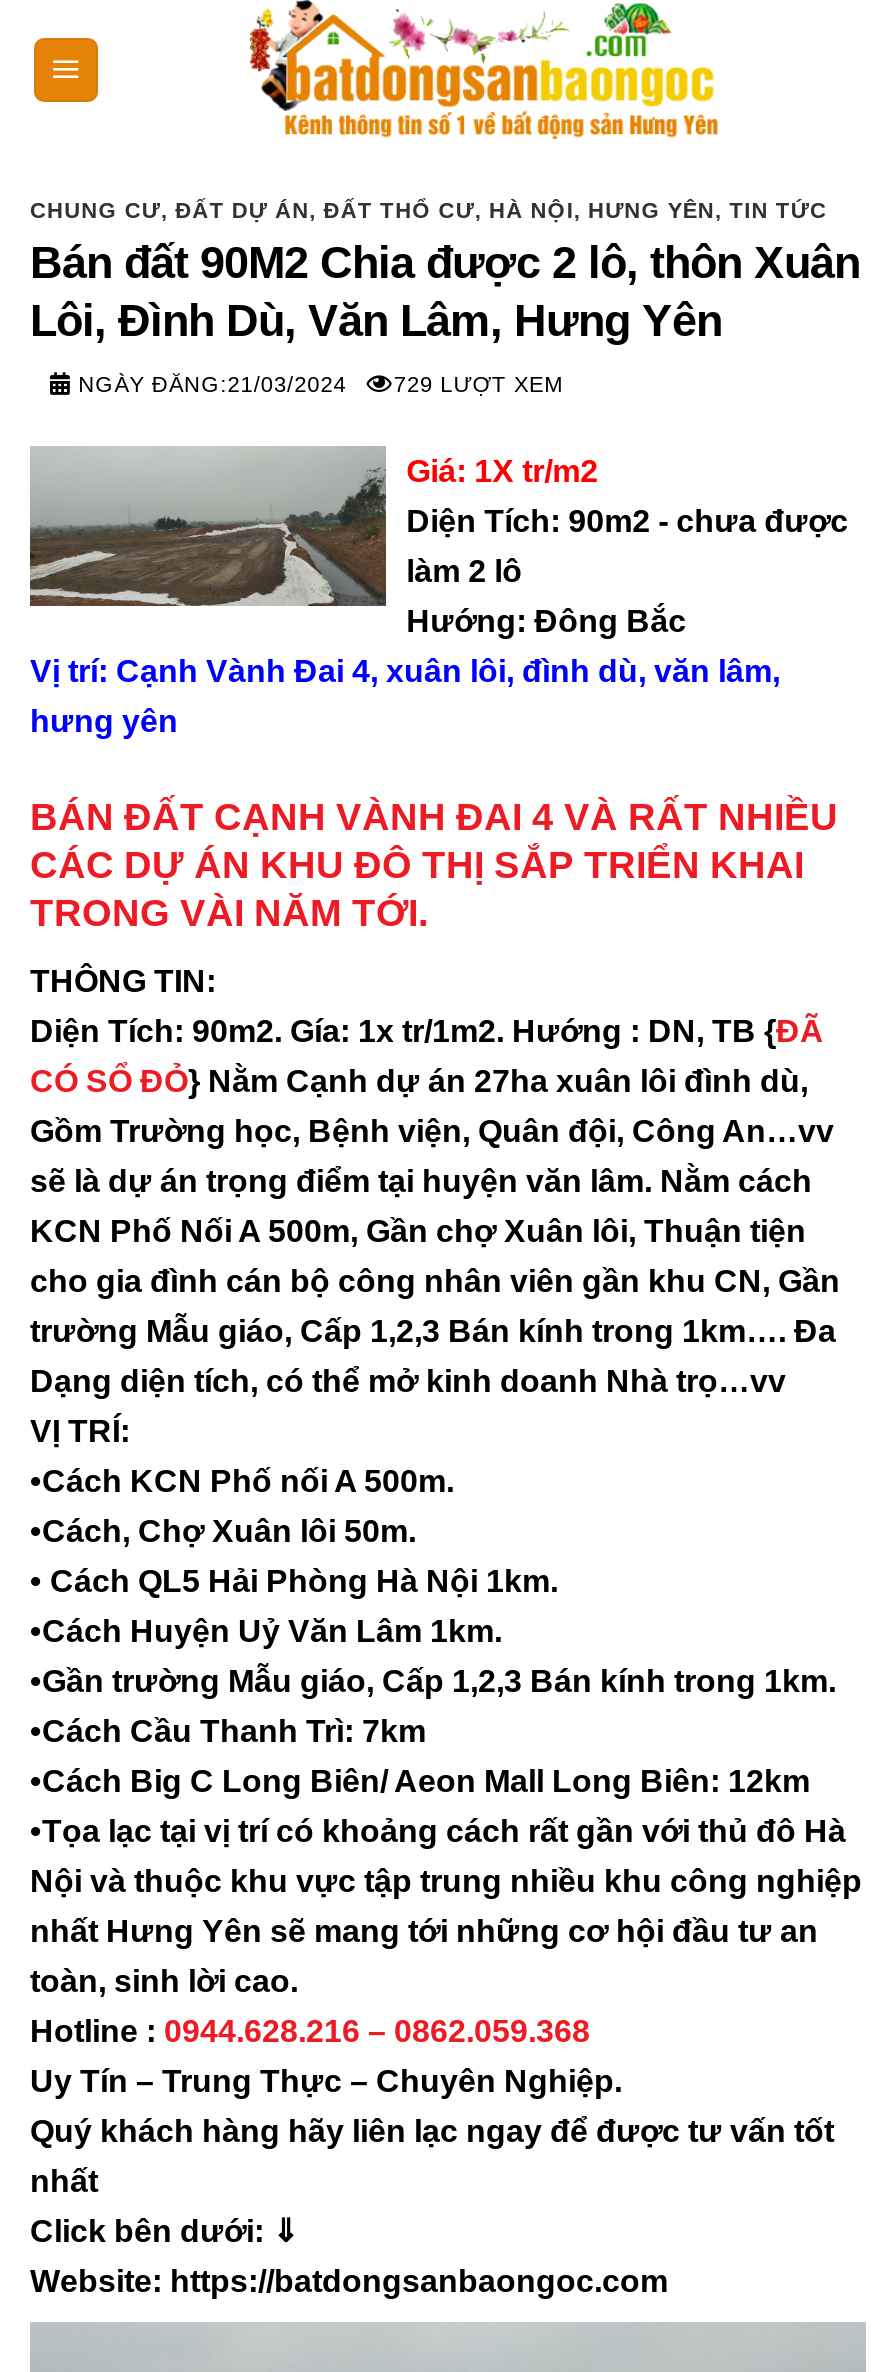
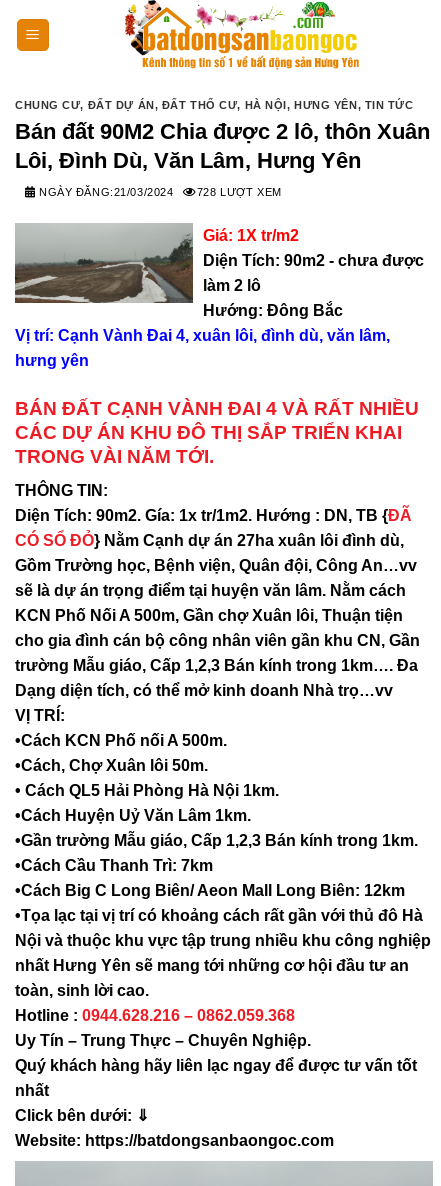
[71,372,563,396] NGÀY ĐĂNG: 21/03/2024 729 LƯỢT XEM -> [36,186,282,198] NGÀY ĐĂNG: 21/03/2024 728 LƯỢT XEM

